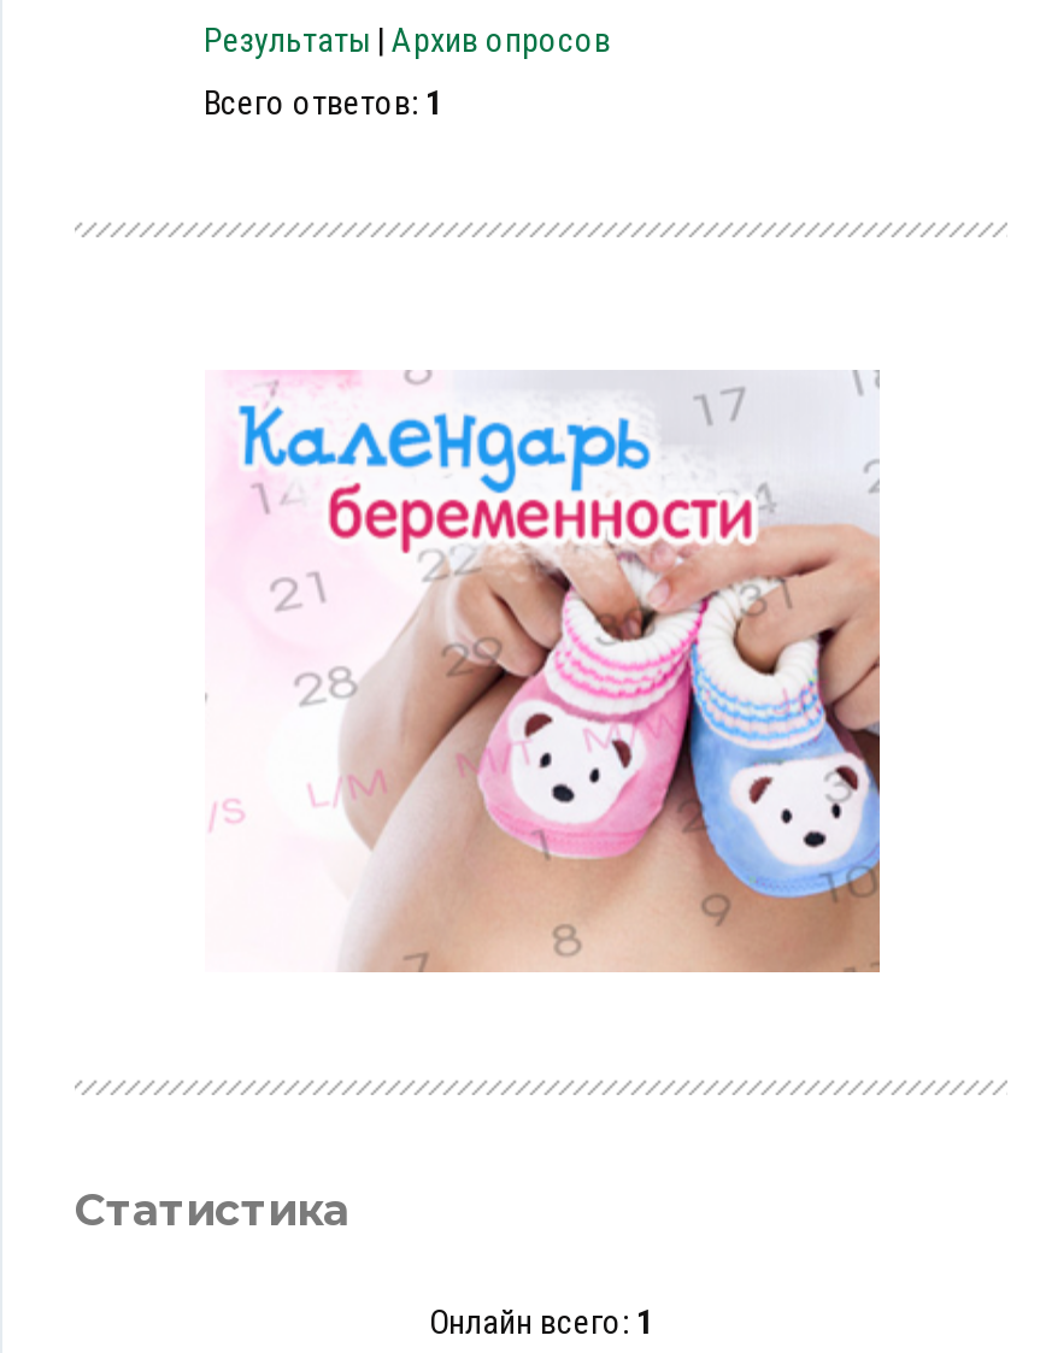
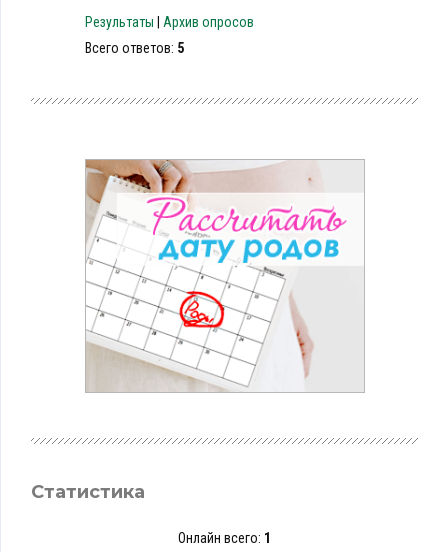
[204,84,442,122] Всего ответов: 1 -> [84,40,183,56] Всего ответов: 5
[207,370,882,972] [image] -> [84,158,365,394] [image]

